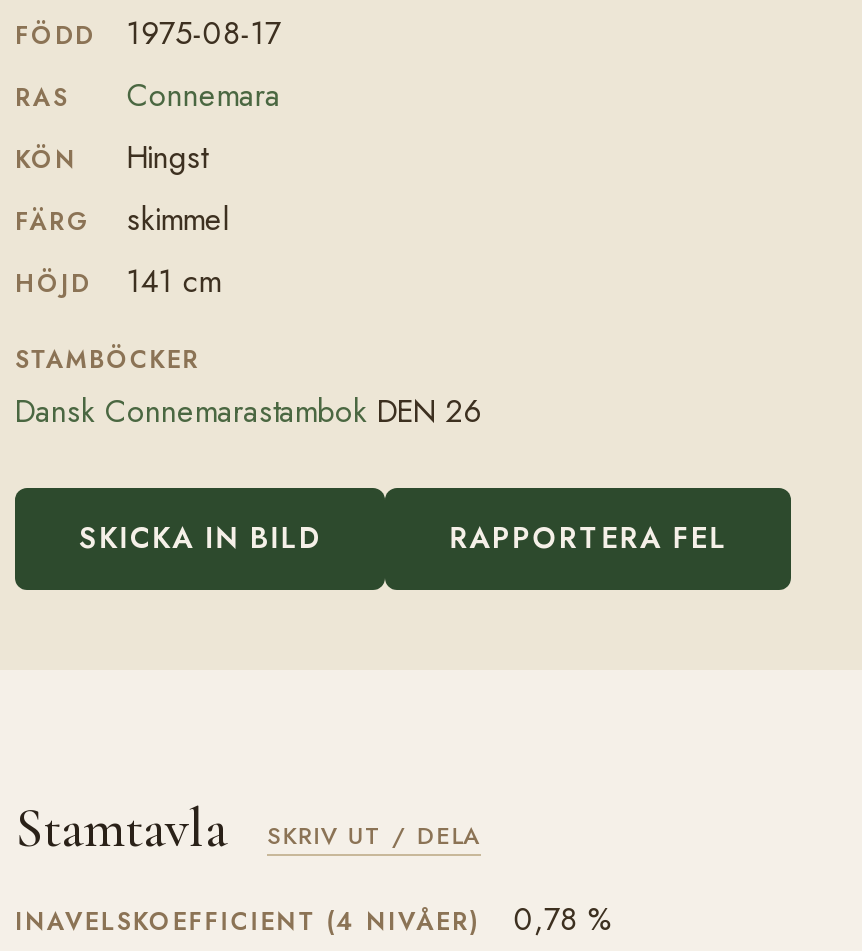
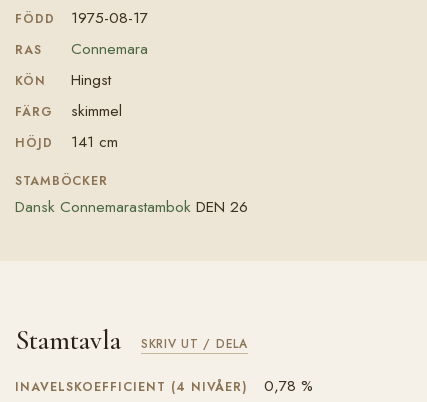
[79,518,728,558] SKICKA IN BILD | RAPPORTERA FEL -> none

